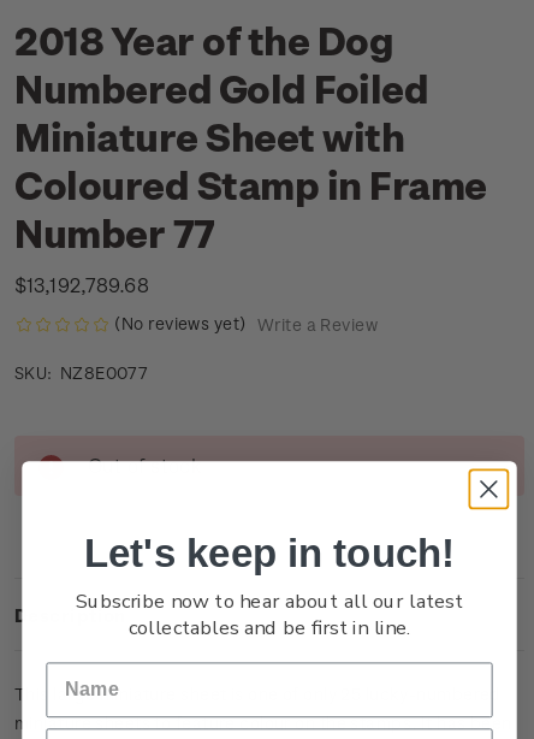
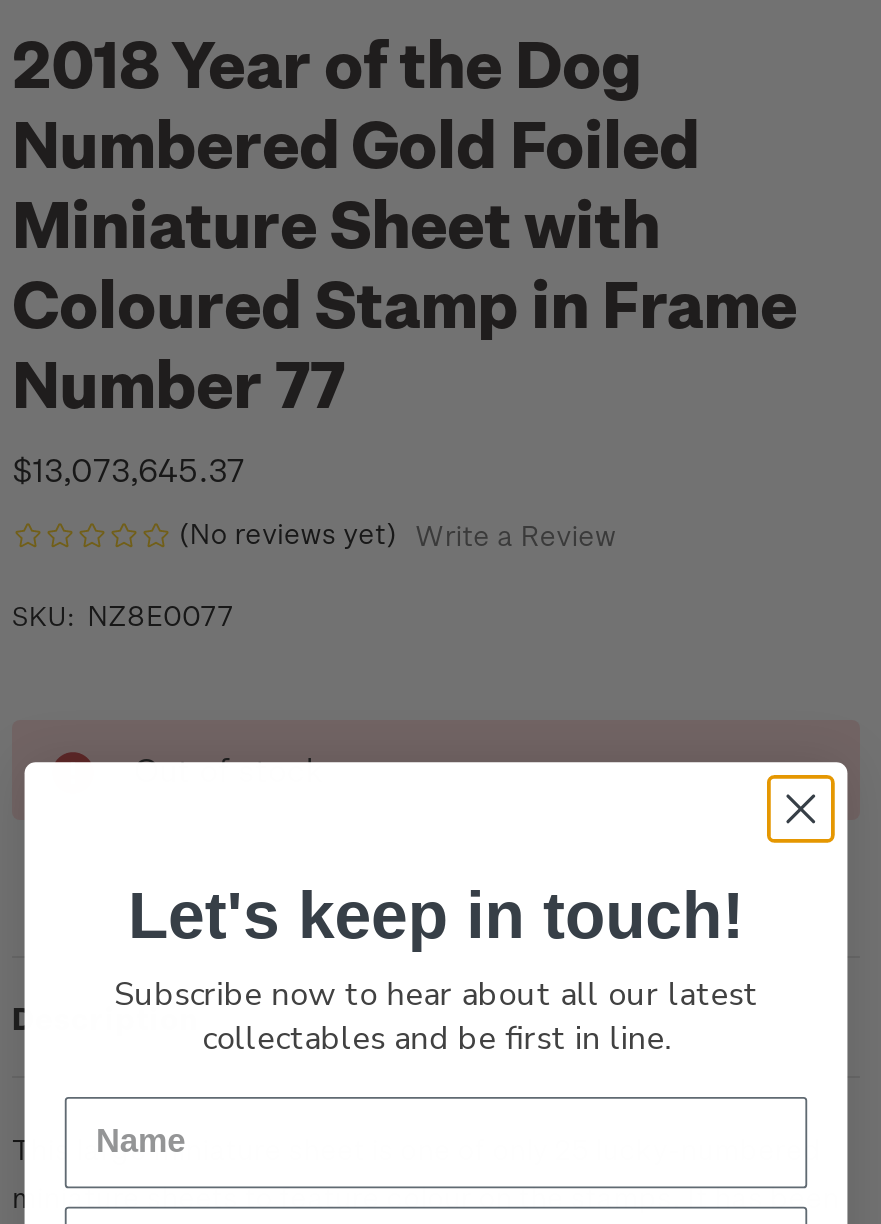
[14,273,149,296] $13,192,789.68 -> [12,450,245,488] $13,073,645.37

